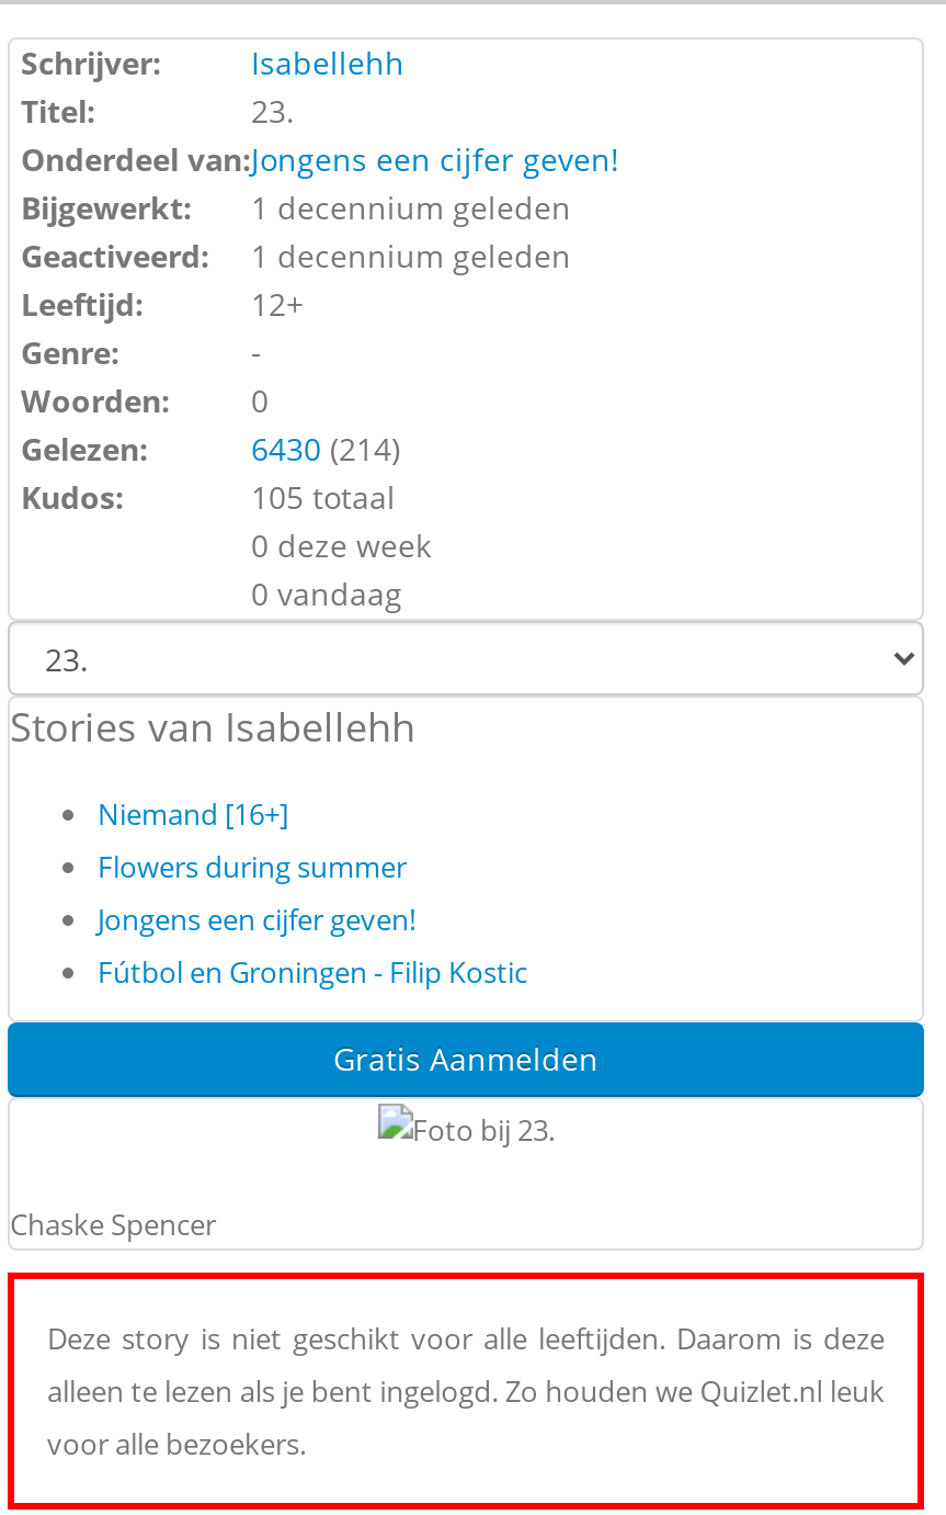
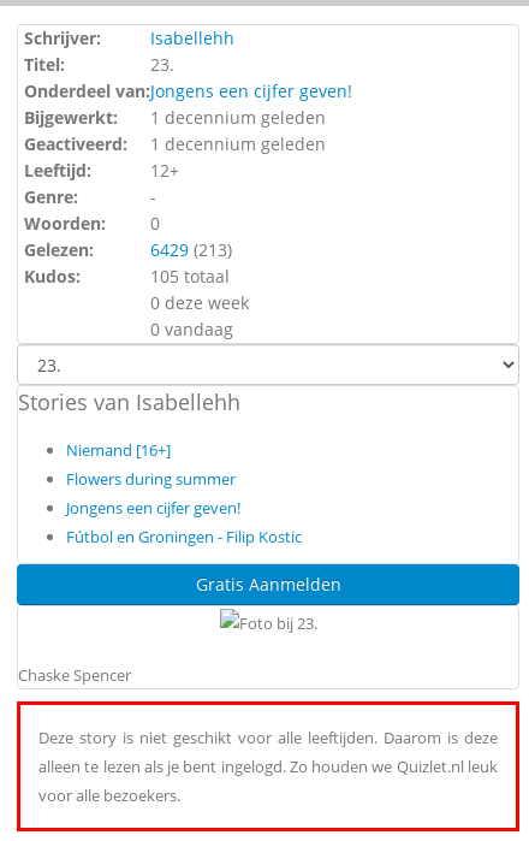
[251,428,400,470] 6430 (214) -> [150,238,232,261] 6429 (213)

